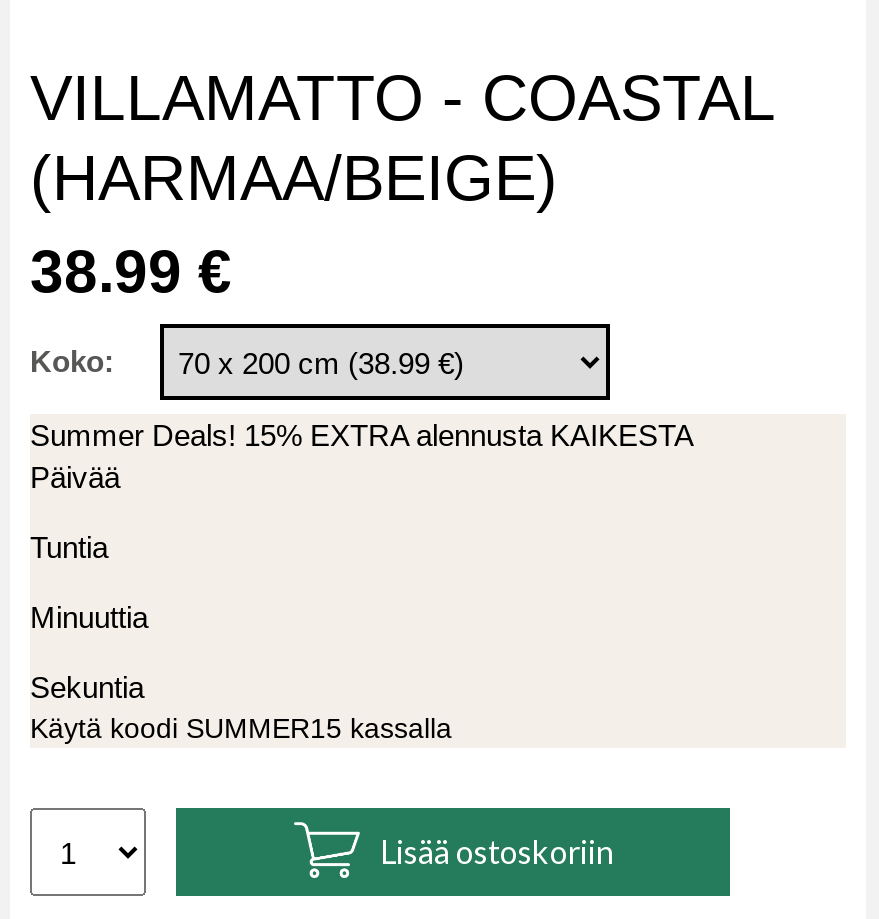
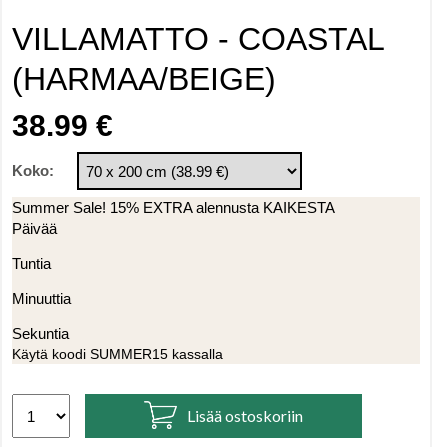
[30,418,694,452] Summer Deals! 15% EXTRA alennusta KAIKESTA -> [12,199,335,216] Summer Sale! 15% EXTRA alennusta KAIKESTA

